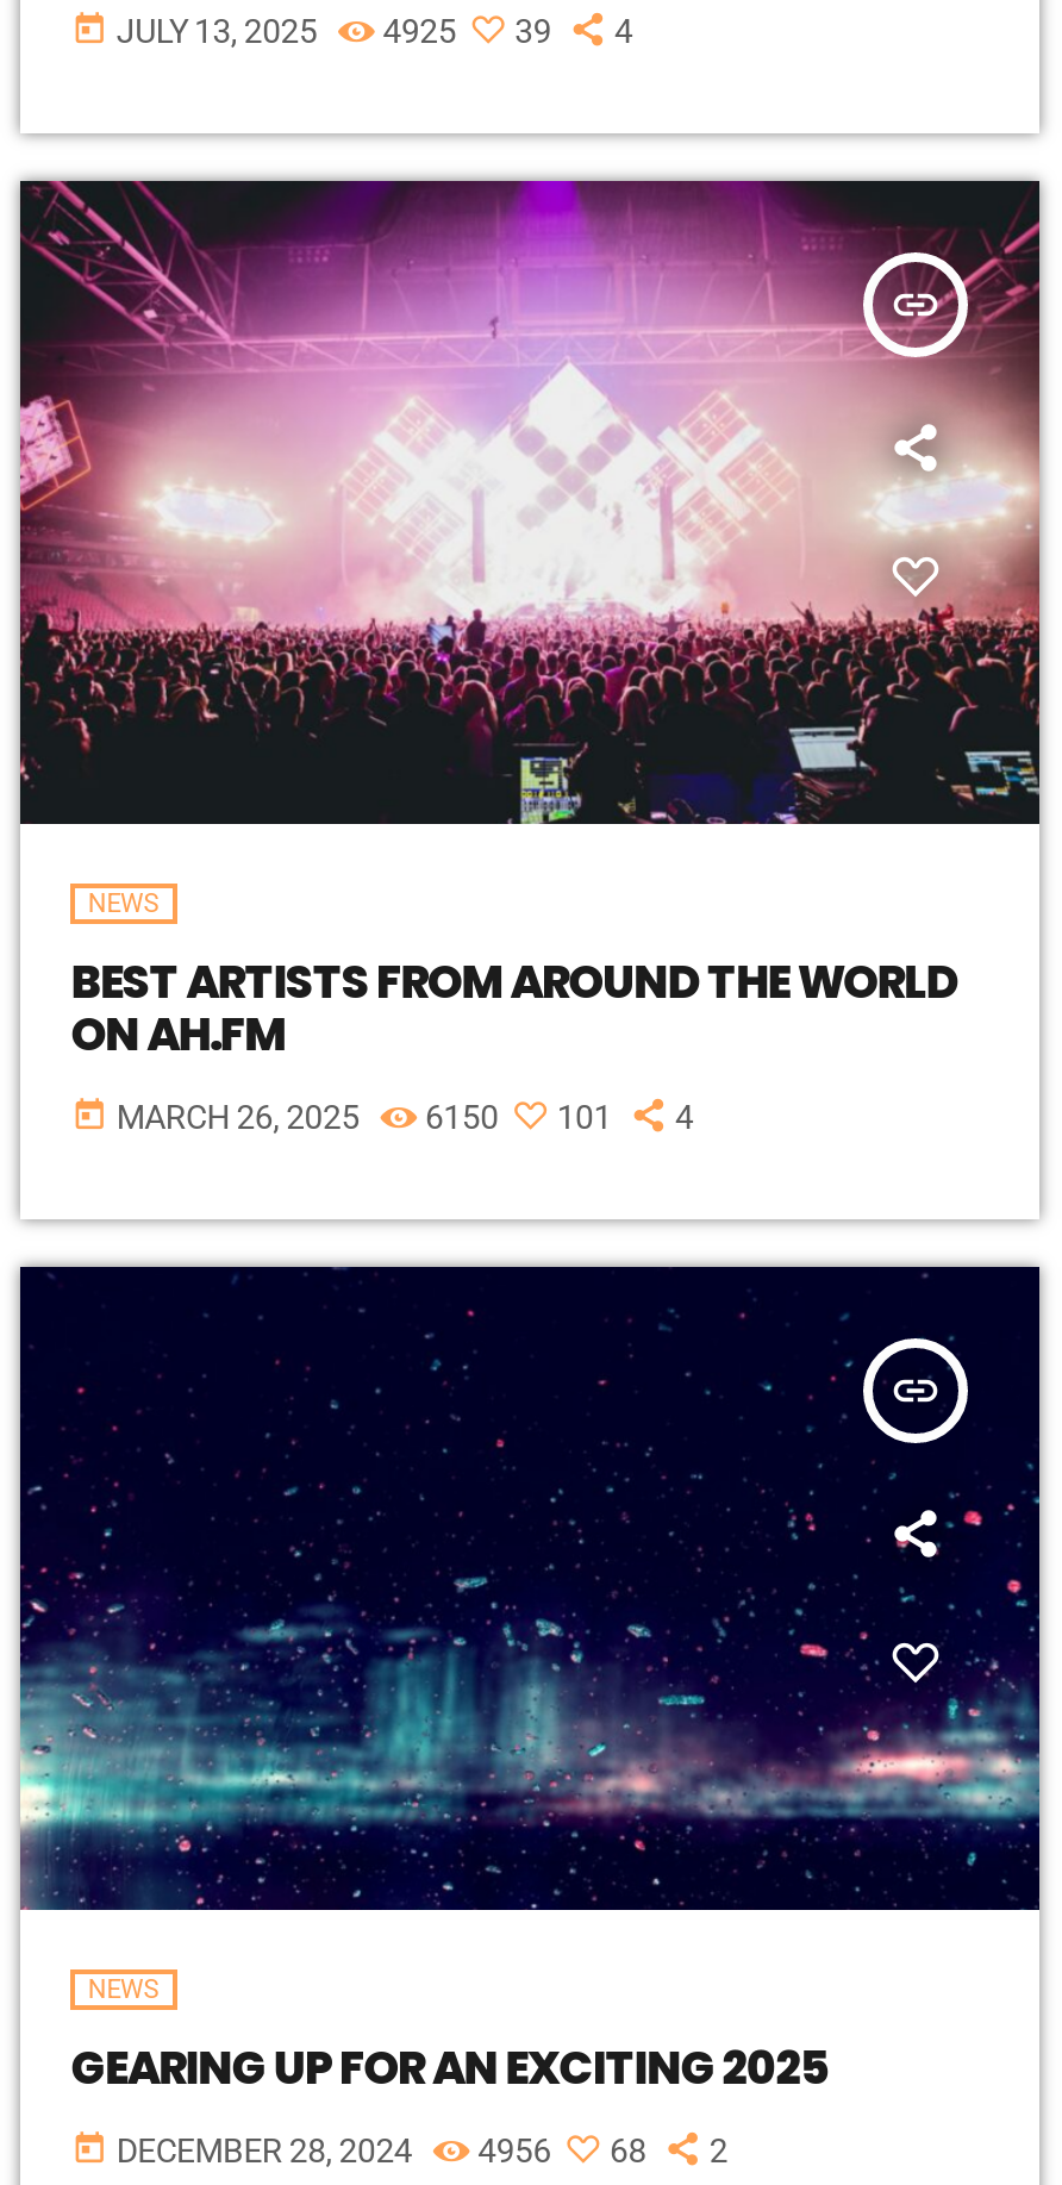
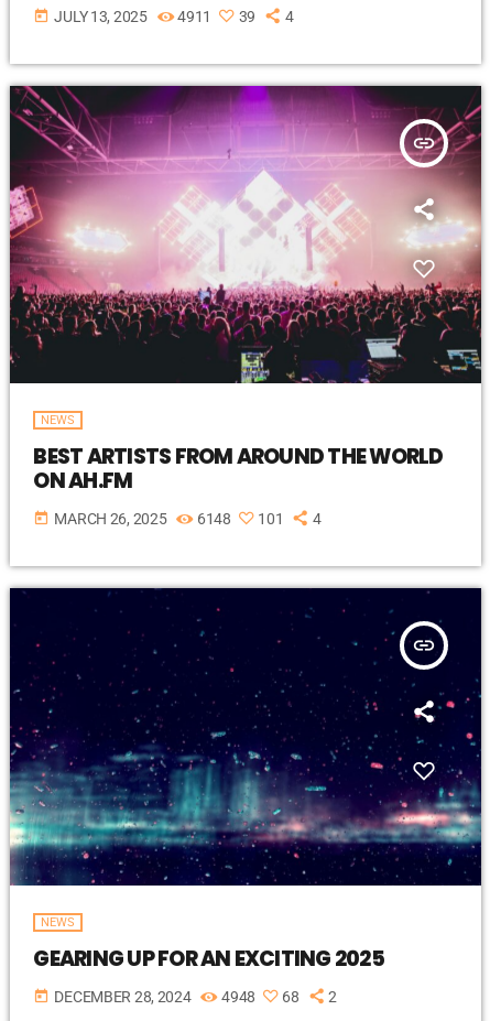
[383,11,456,49] 4925 -> [178,7,212,25] 4911
[425,1097,498,1135] 6150 -> [197,510,231,527] 6148
[478,2131,551,2169] 4956 -> [221,988,255,1005] 4948

